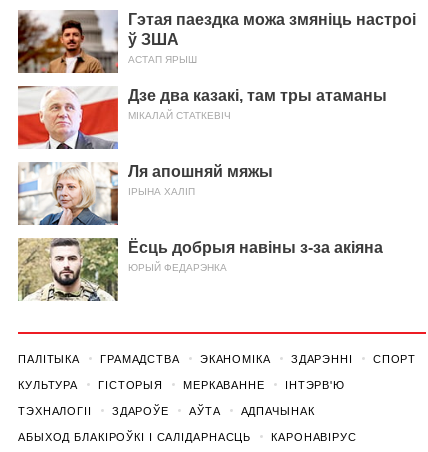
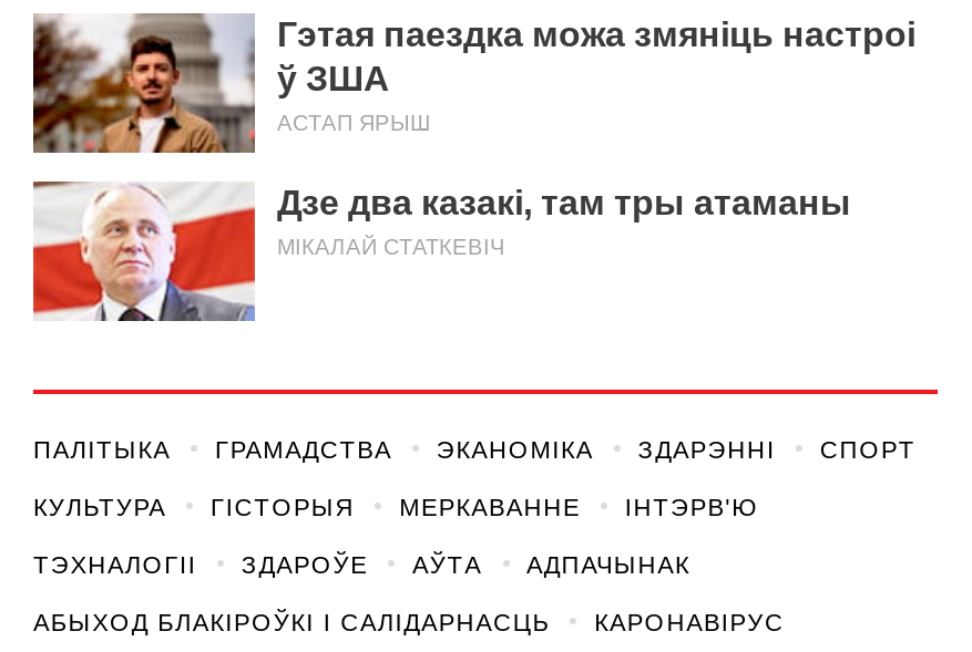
[17,161,383,273] [image] | Ля апошняй мяжы | ІРЫНА ХАЛІП | Ёсць добрыя навіны з-за акіяна | ЮРЫЙ ФЕДАРЭНКА -> none
[17,237,119,302] [image] -> none

